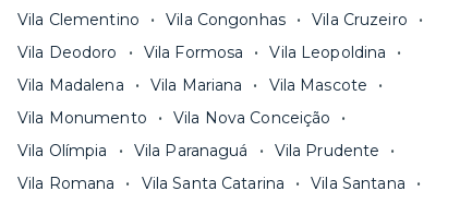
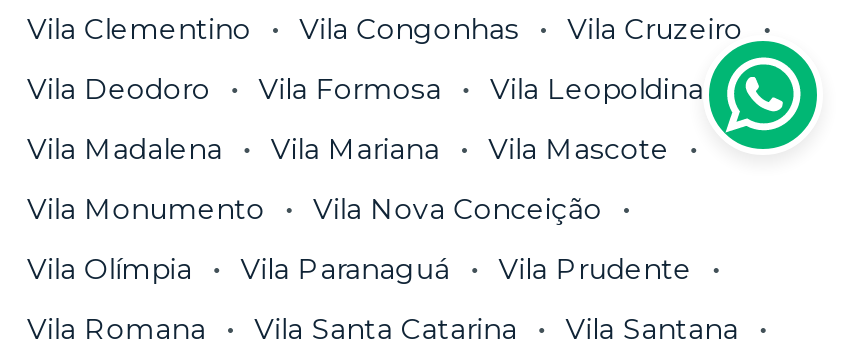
none -> [709,39,819,151] [image]

